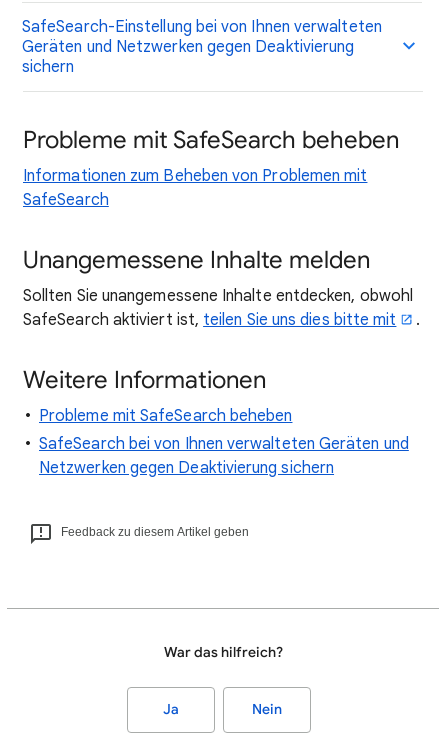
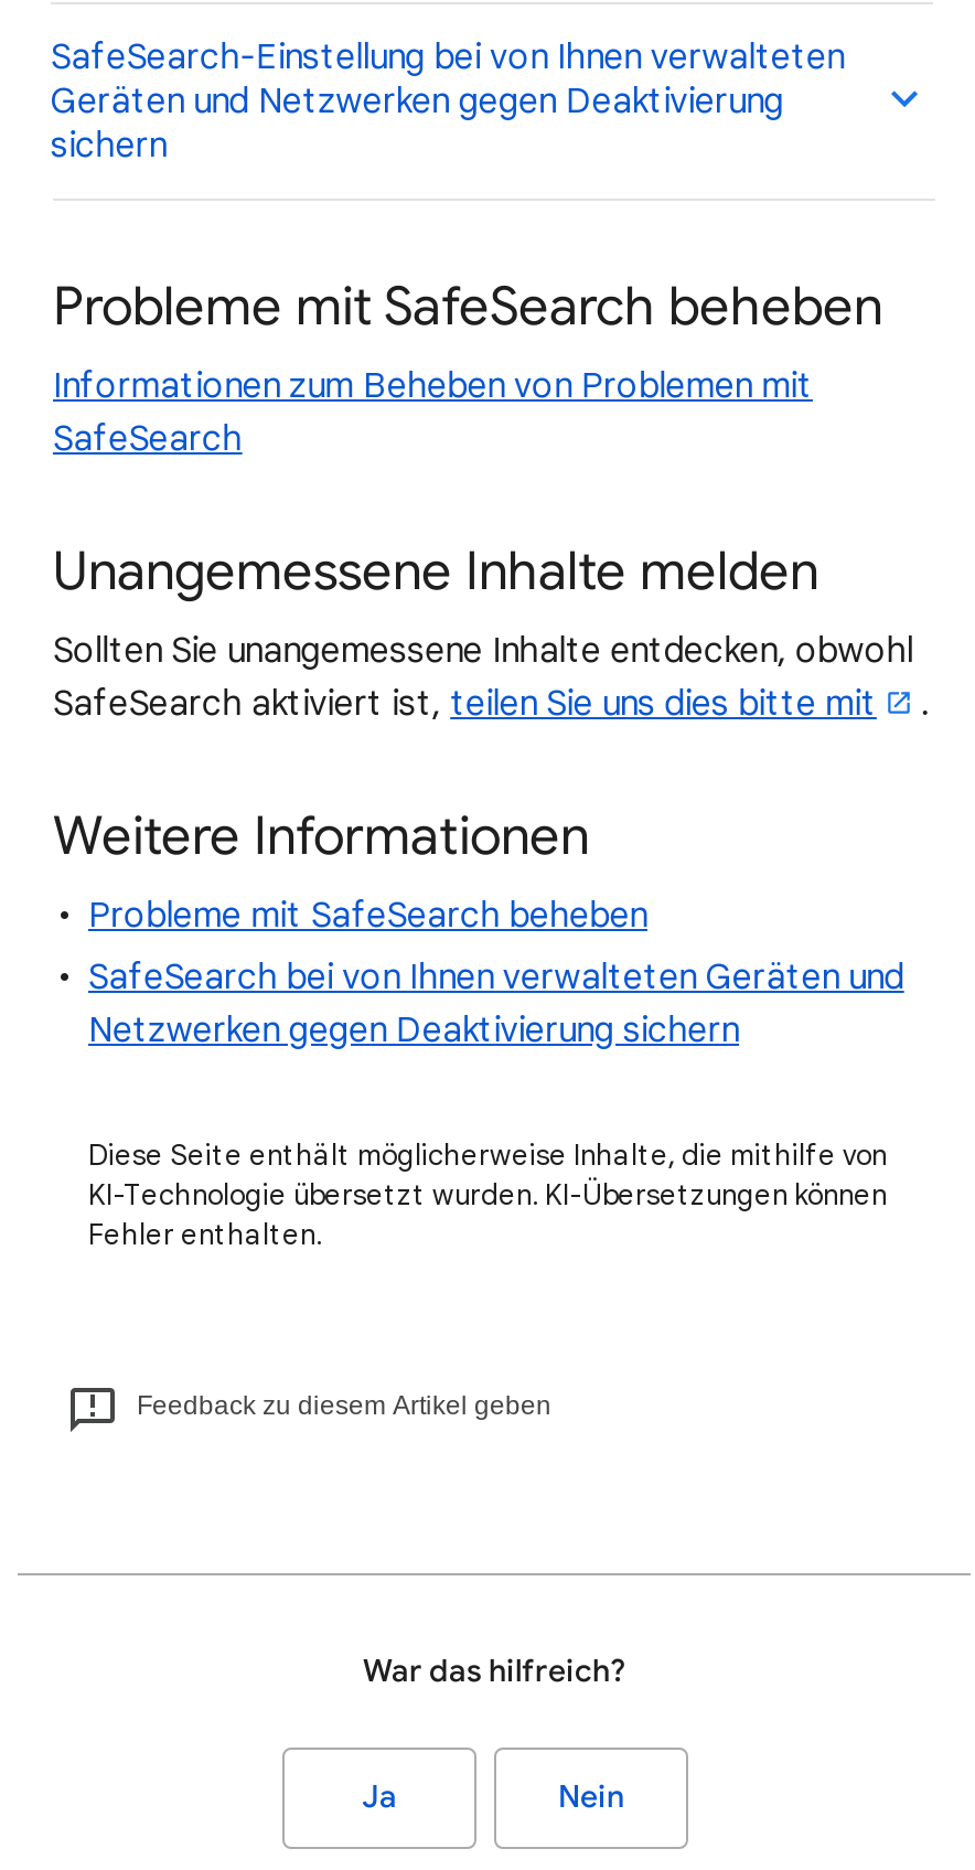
none -> [88,1136,887,1253] Diese Seite enthält möglicherweise Inhalte, die mithilfe von | KI-Technologie übersetzt wurden. KI-Übersetzungen können | Fehler enthalten.

